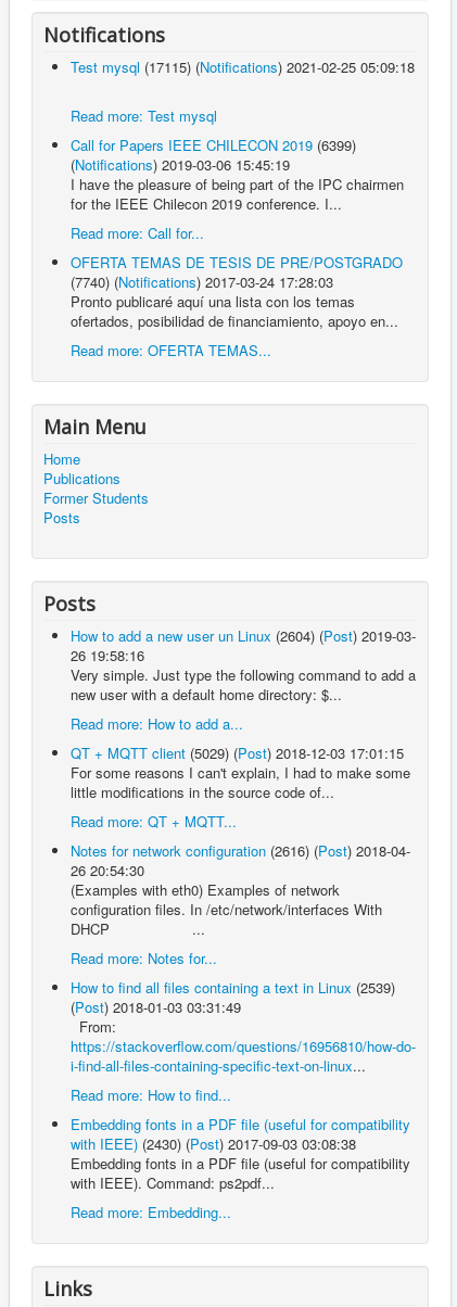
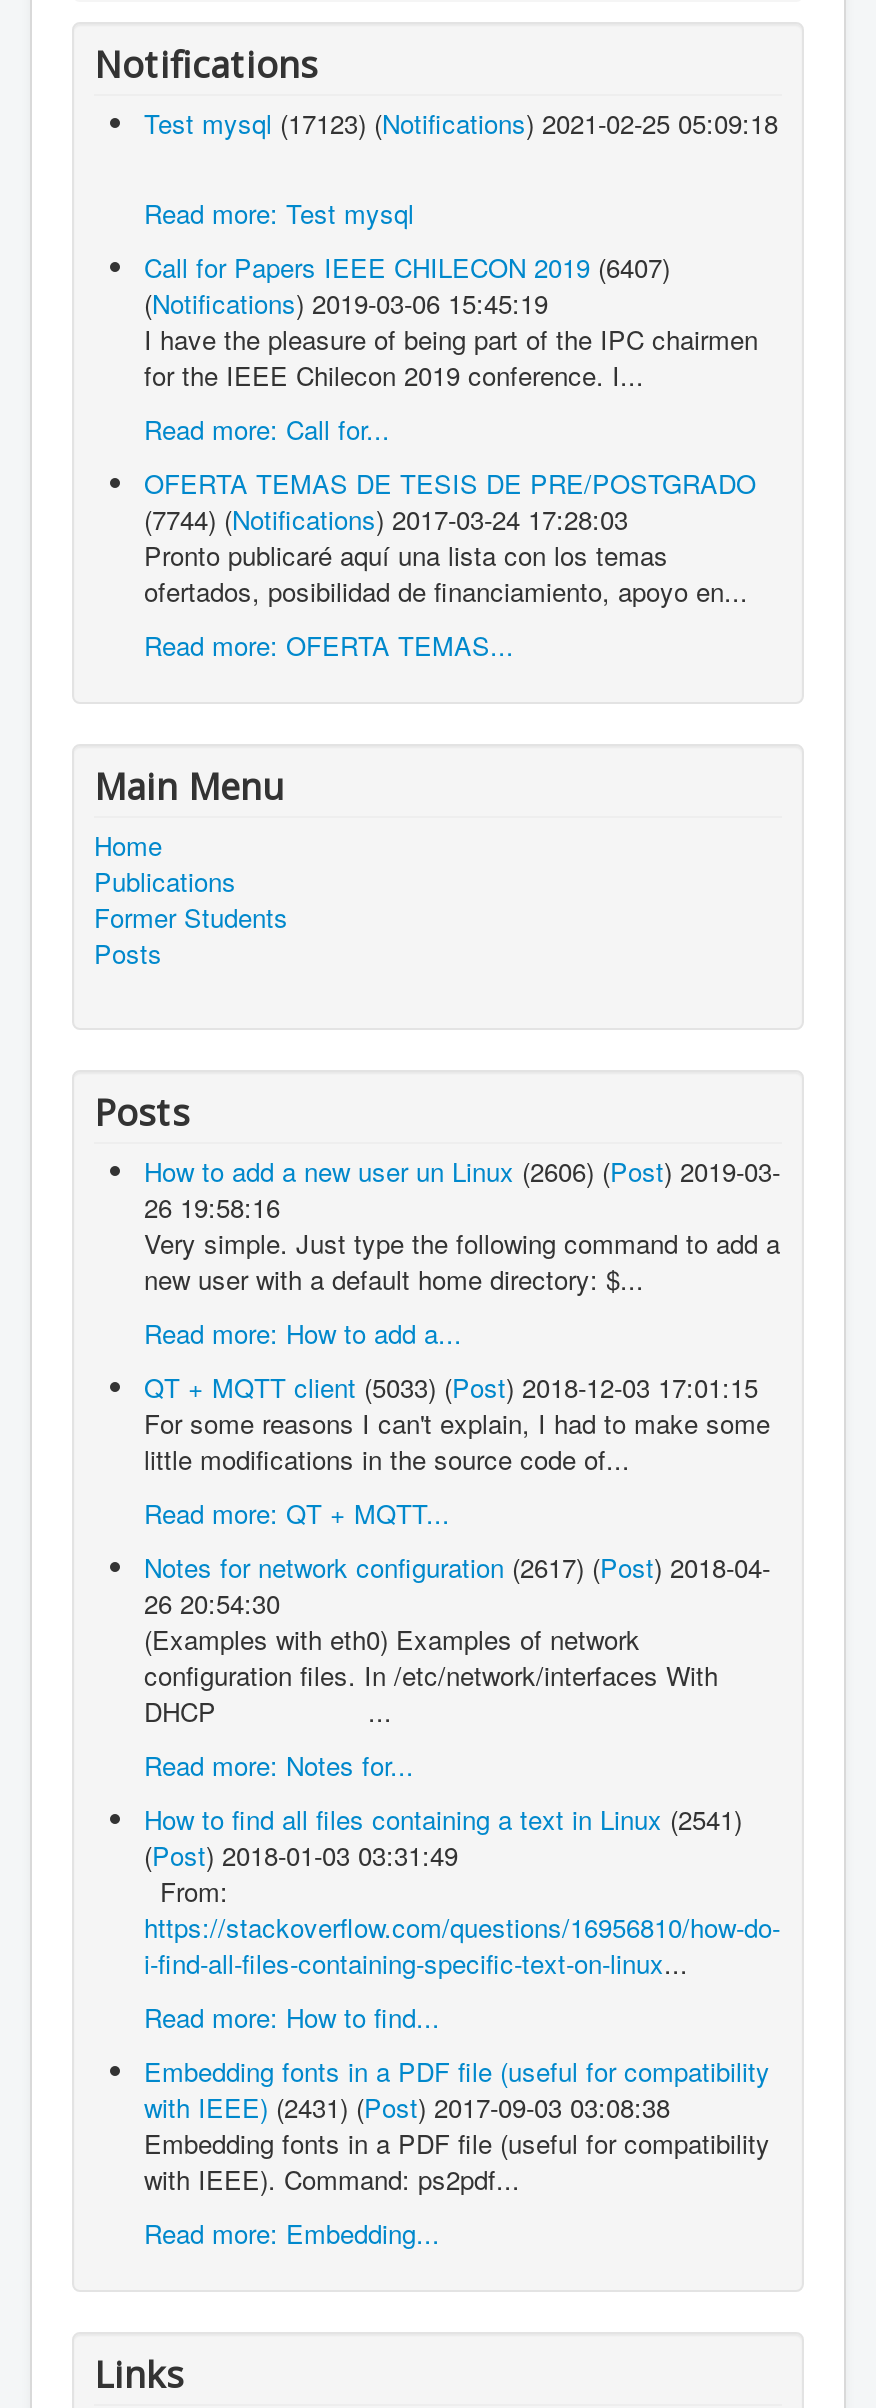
[71,56,415,77] Test mysql (17115) (Notifications) 2021-02-25 05:09:18 -> [144,104,778,142] Test mysql (17123) (Notifications) 2021-02-25 05:09:18
[71,135,356,155] Call for Papers IEEE CHILECON 2019 (6399) -> [144,248,670,286] Call for Papers IEEE CHILECON 2019 (6407)
[71,271,333,292] (7740) (Notifications) 2017-03-24 17:28:03 -> [144,500,628,538] (7744) (Notifications) 2017-03-24 17:28:03
[71,625,416,646] How to add a new user un Linux (2604) (Post) 2019-03- -> [144,1152,780,1190] How to add a new user un Linux (2606) (Post) 2019-03-
[71,743,404,763] QT + MQTT client (5029) (Post) 2018-12-03 17:01:15 -> [144,1368,758,1406] QT + MQTT client (5033) (Post) 2018-12-03 17:01:15
[71,840,410,861] Notes for network configuration (2616) (Post) 2018-04- -> [144,1548,770,1586] Notes for network configuration (2617) (Post) 2018-04-
[71,977,395,998] How to find all files containing a text in Linux (2539) -> [144,1800,742,1838] How to find all files containing a text in Linux (2541)
[71,1133,356,1154] with IEEE) (2430) (Post) 2017-09-03 03:08:38 -> [144,2088,670,2126] with IEEE) (2431) (Post) 2017-09-03 03:08:38

